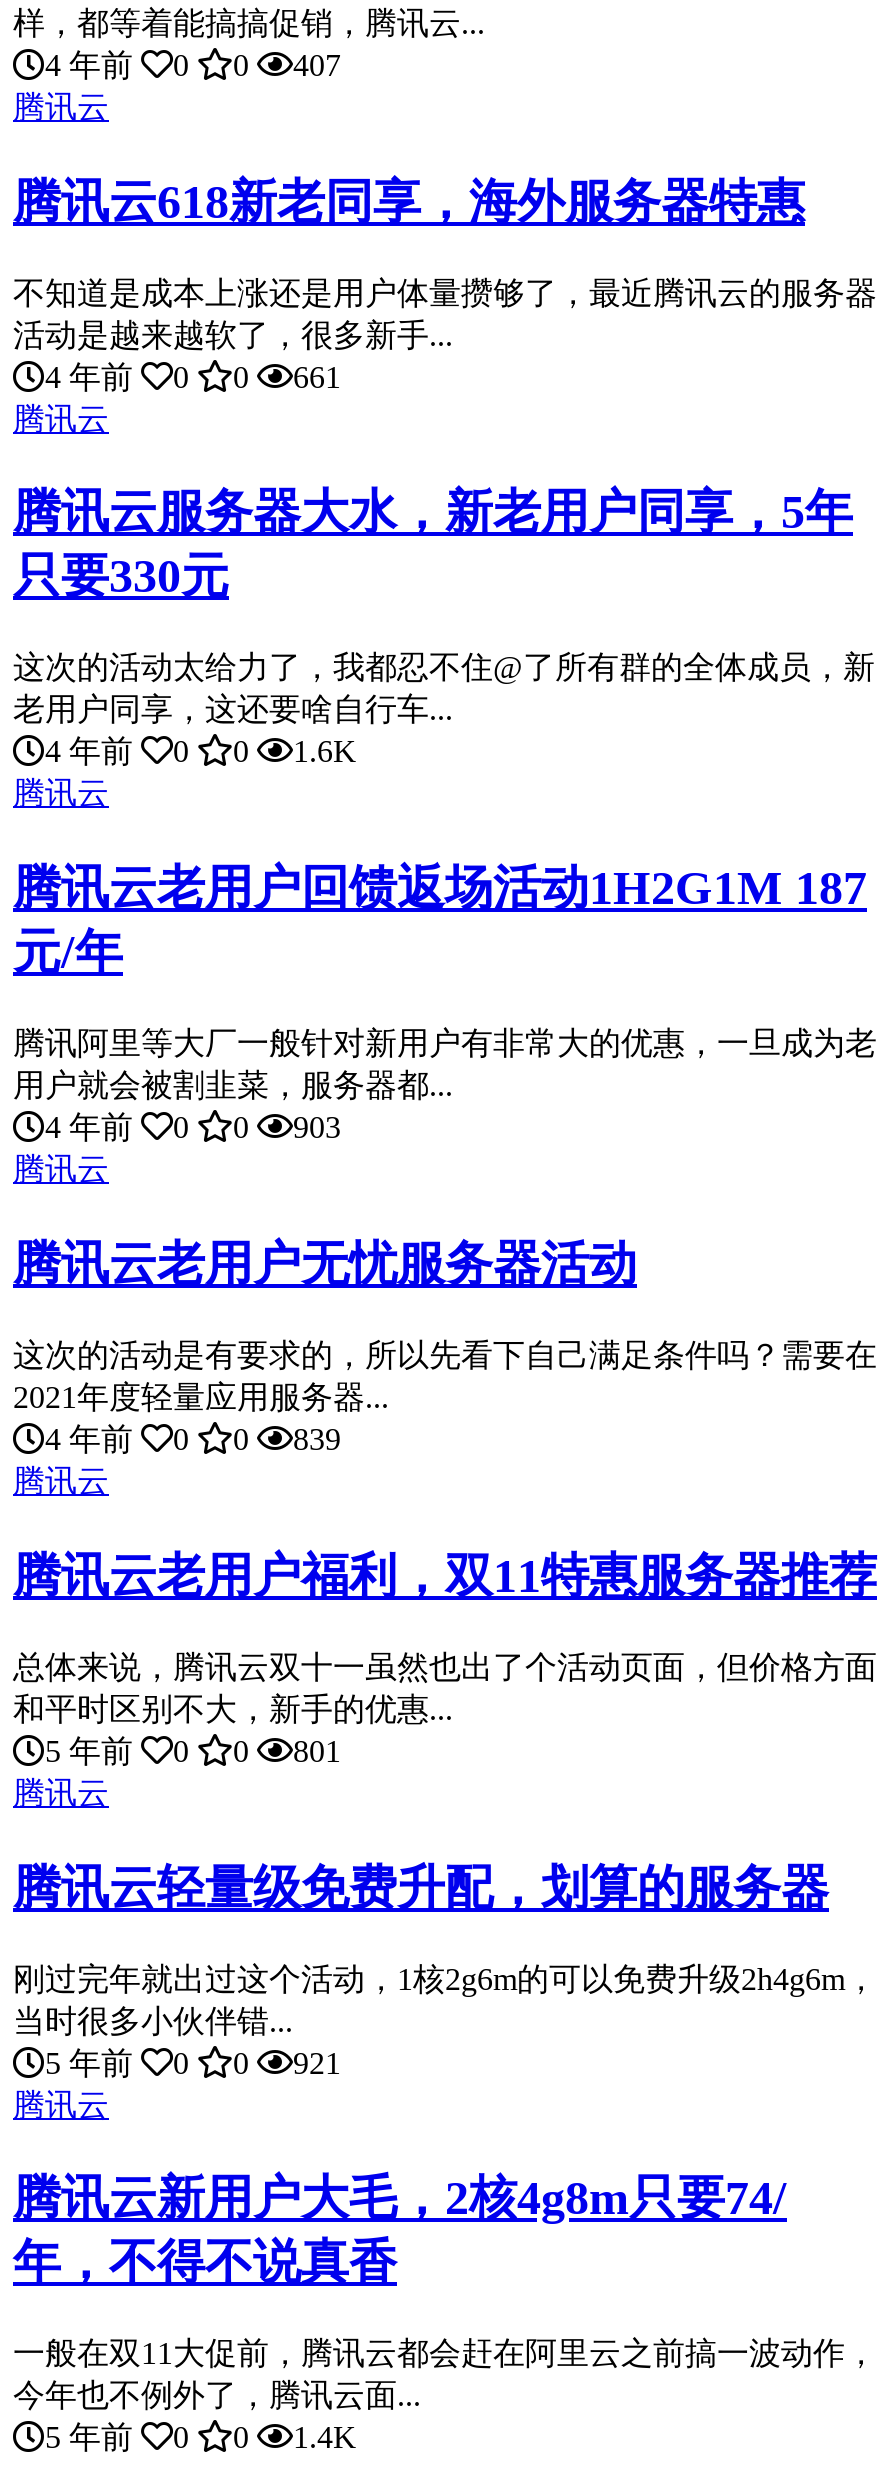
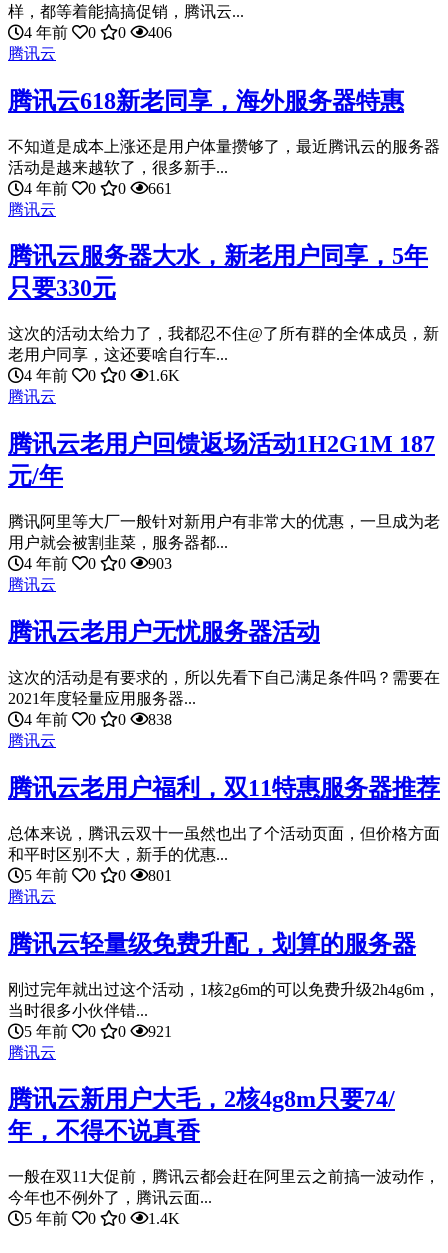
[45,47,341,81] 4 年前 0 0 407 -> [24,24,172,41] 4 年前 0 0 406
[45,1422,341,1456] 4 年前 0 0 839 -> [24,711,172,728] 4 年前 0 0 838

